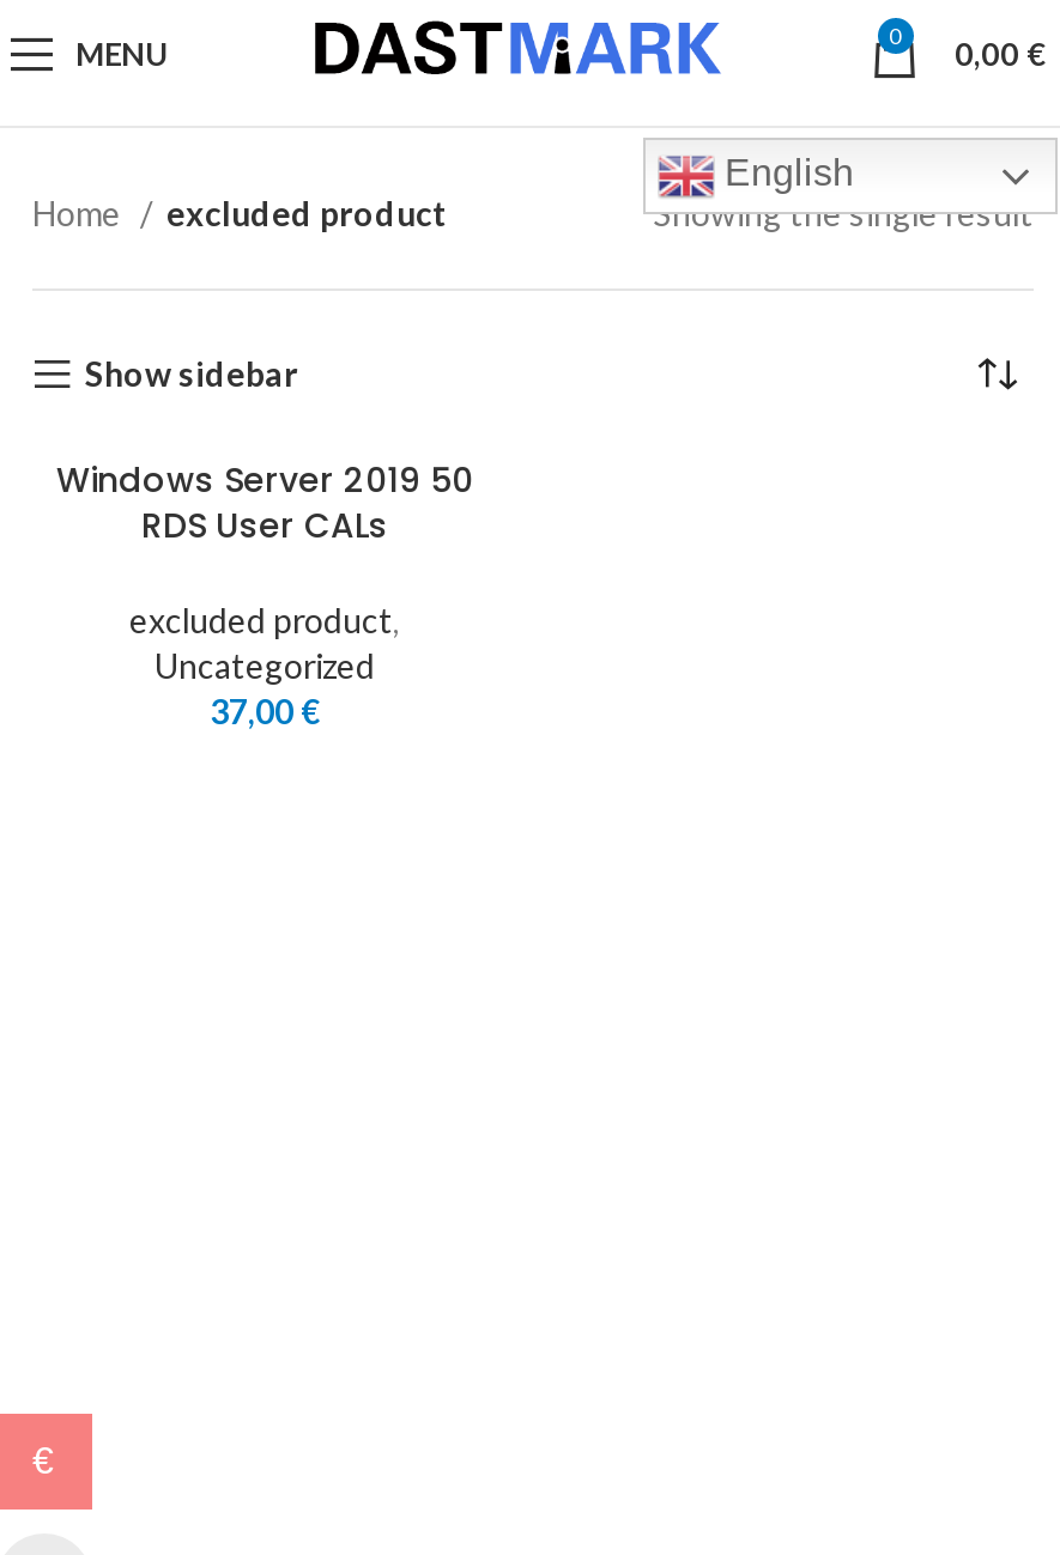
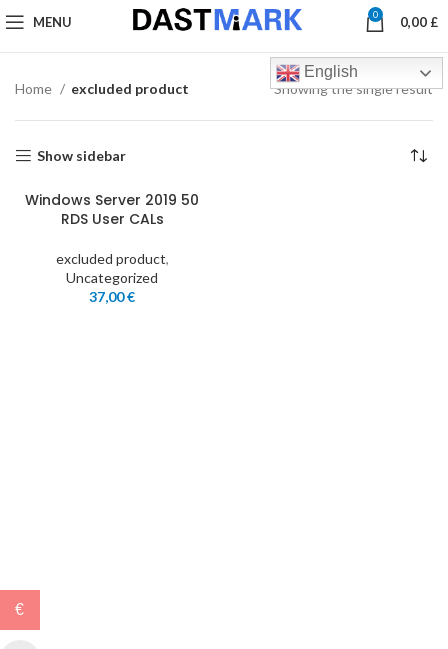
[955,34,1046,72] 0,00 € -> [400,13,438,29] 0,00 £

